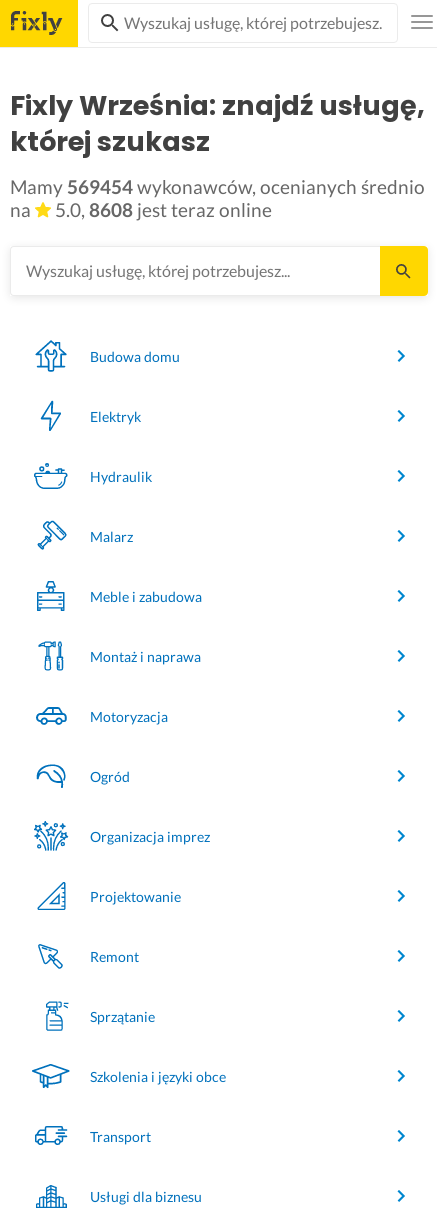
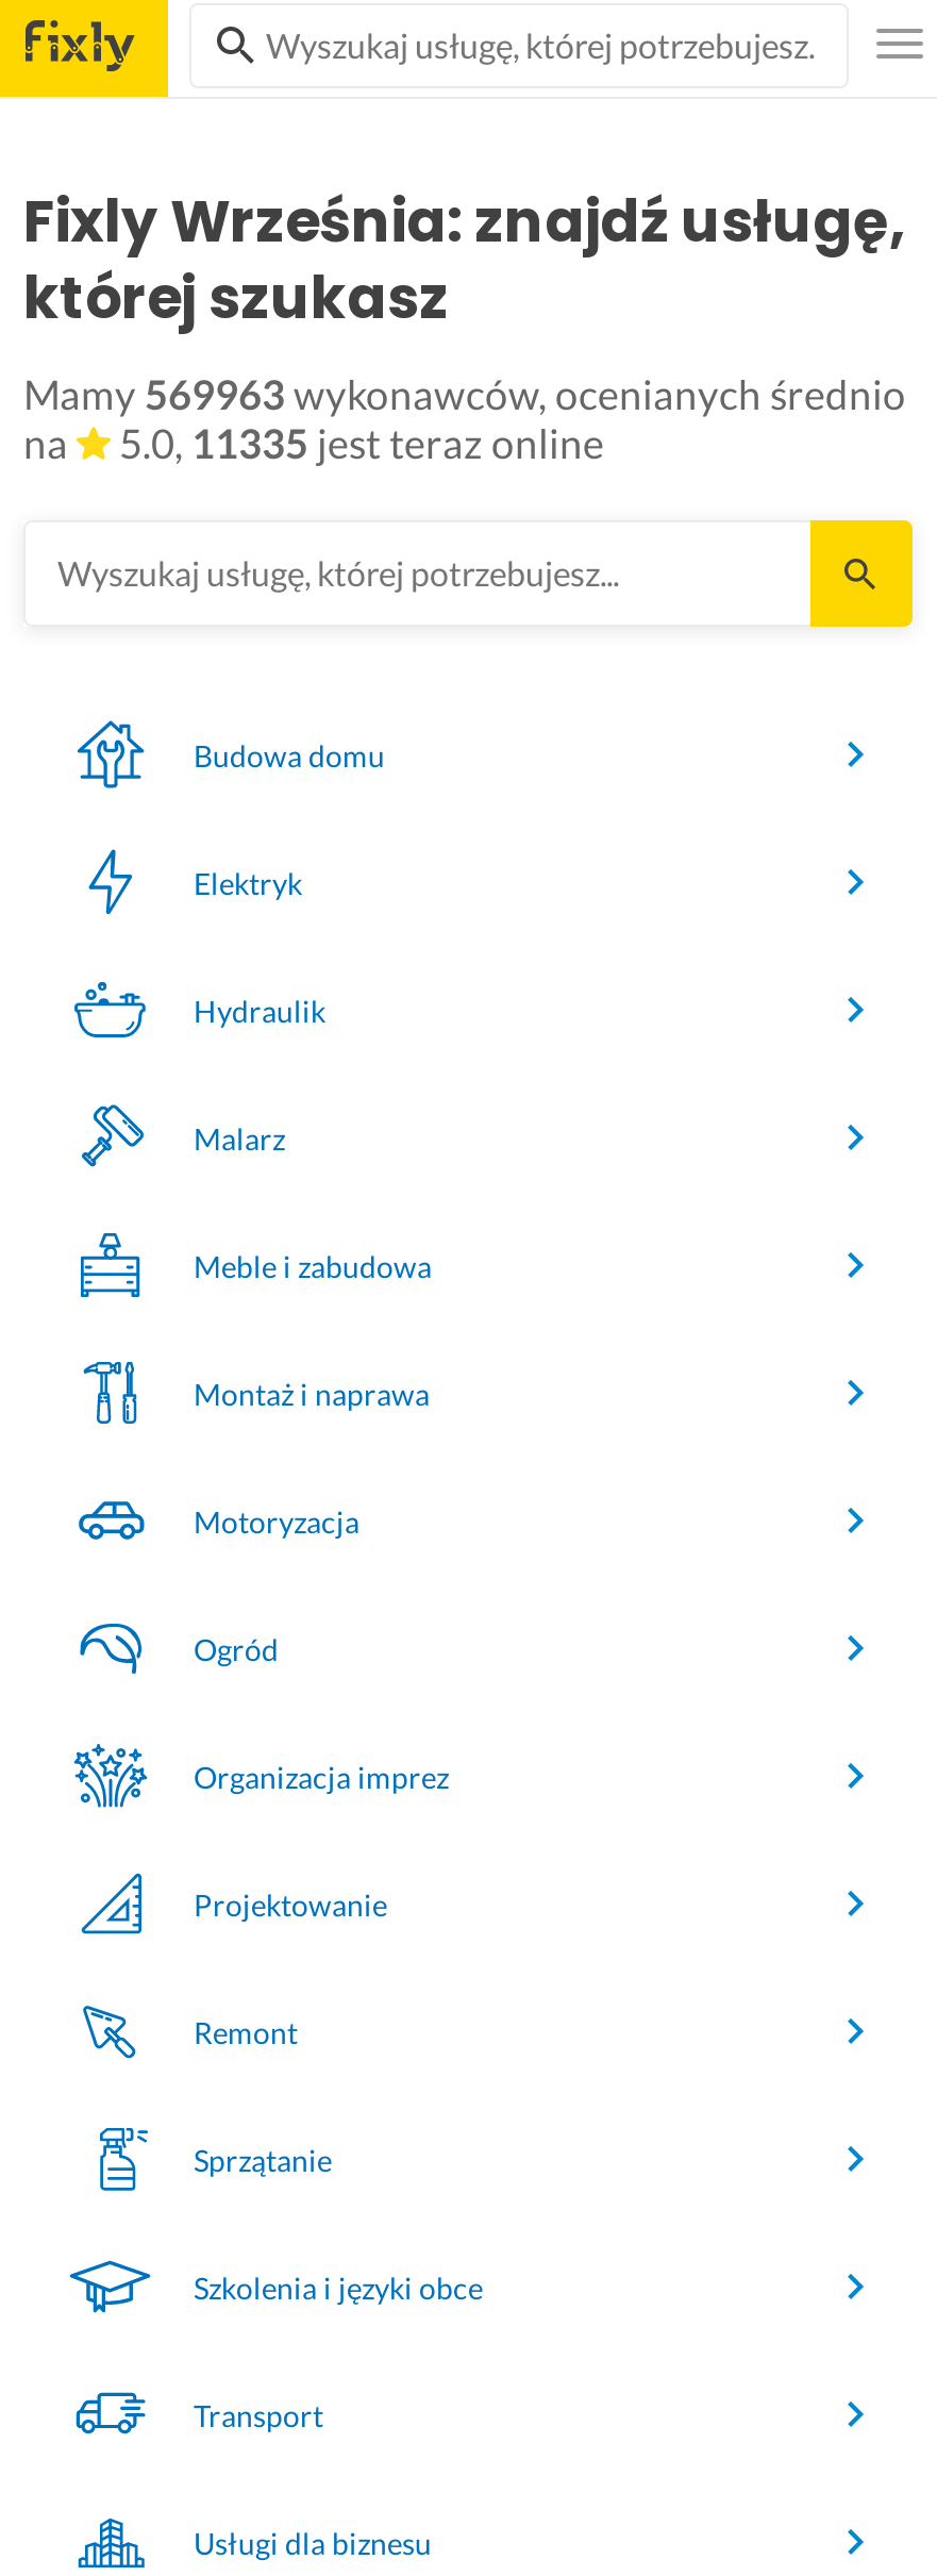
[10,175,425,198] Mamy 569454 wykonawców, ocenianych średnio -> [23,369,906,418] Mamy 569963 wykonawców, ocenianych średnio
[55,198,272,221] 5.0, 8608 jest teraz online -> [119,418,604,467] 5.0, 11335 jest teraz online

